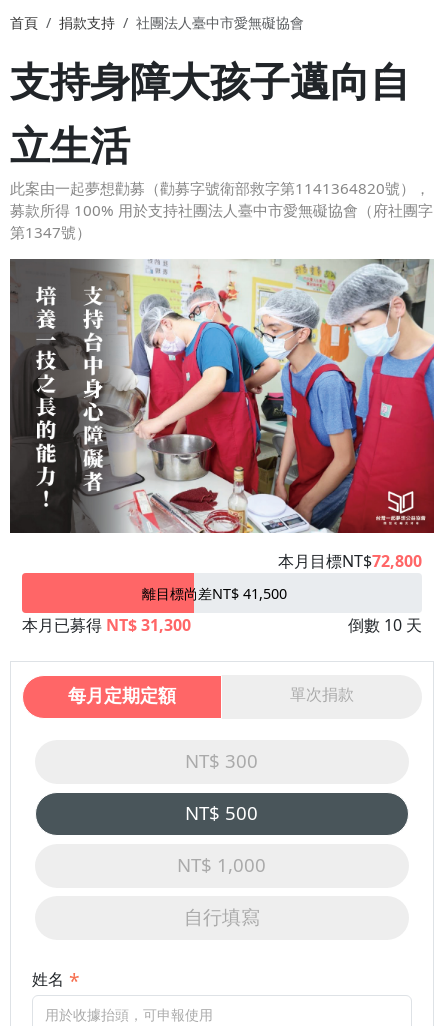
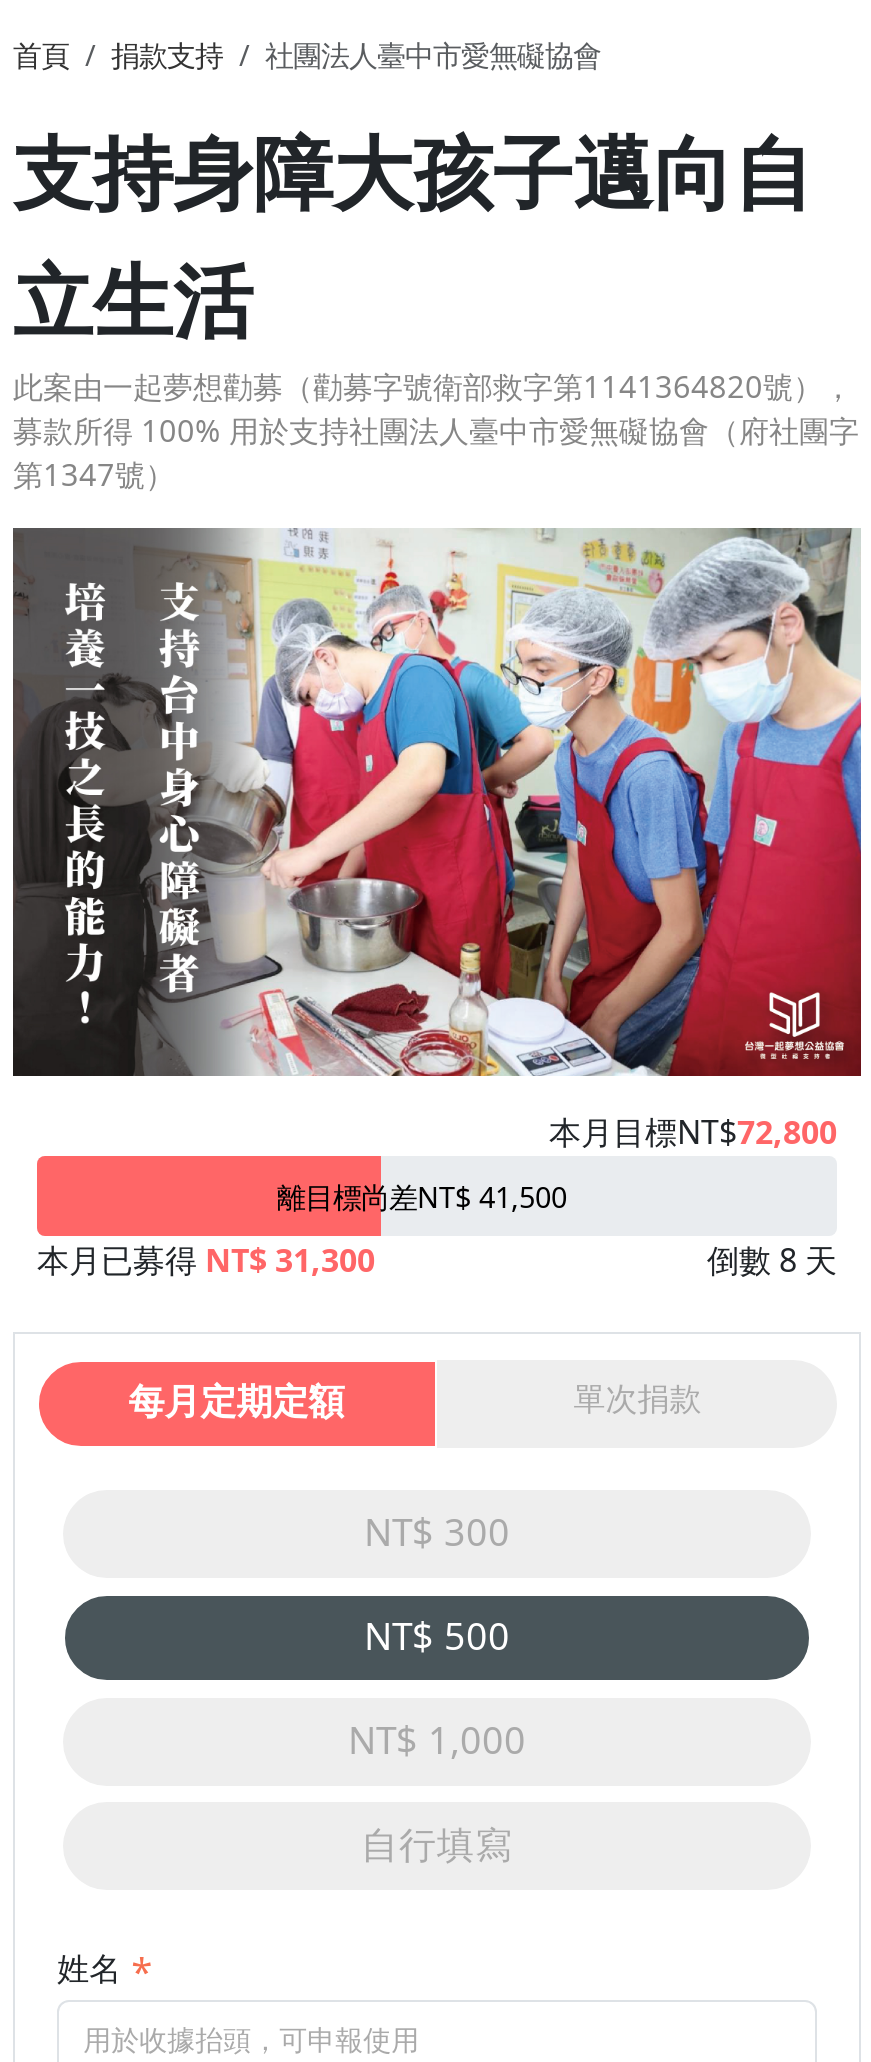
[348,614,422,636] 倒數 10 天 -> [707,1239,837,1283] 倒數 8 天

